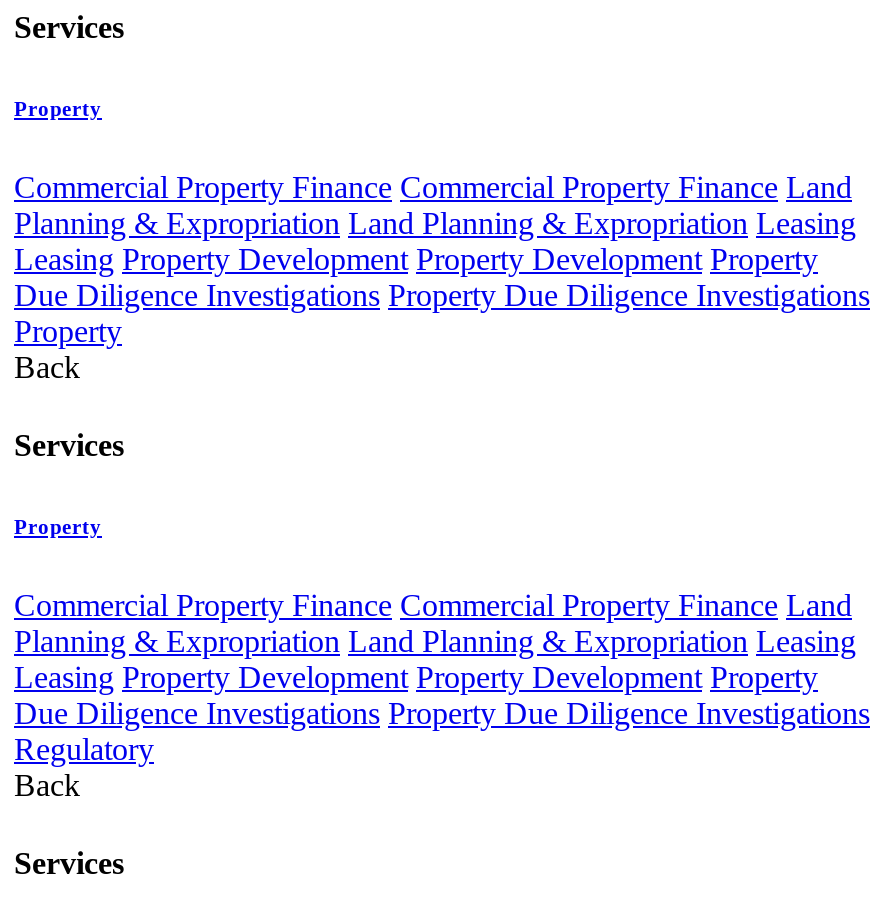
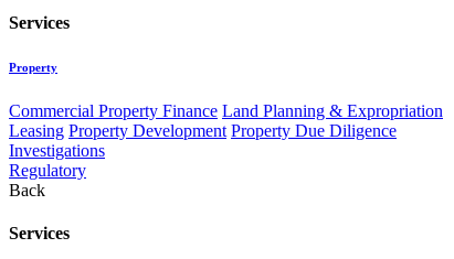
[14,169,870,729] Commercial Property Finance Commercial Property Finance Land | Planning & Expropriation Land Planning & Expropriation Leasing | Leasing Property Development Property Development Property | Due Diligence Investigations Property Due Diligence Investigations | Property | Back | Services | Property | Commercial Property Finance Commercial Property Finance Land | Planning & Expropriation Land Planning & Expropriation Leasing | Leasing Property Development Property Development Property | Due Diligence Investigations Property Due Diligence Investigations -> [9,101,443,160] Commercial Property Finance Land Planning & Expropriation | Leasing Property Development Property Due Diligence | Investigations

